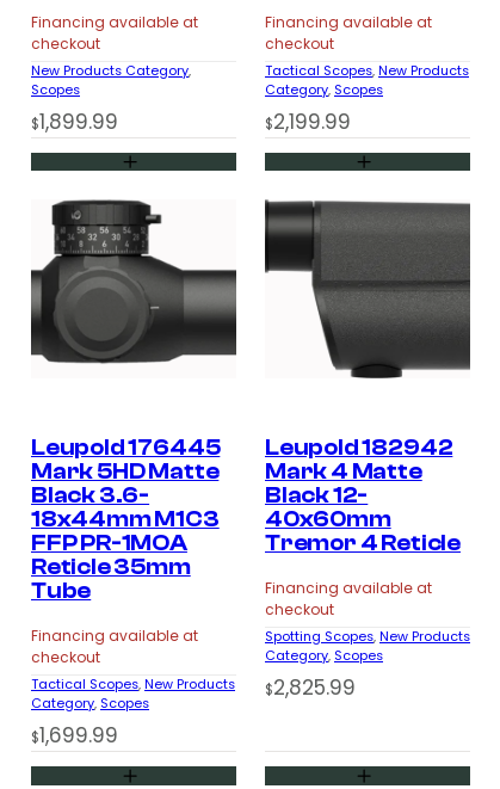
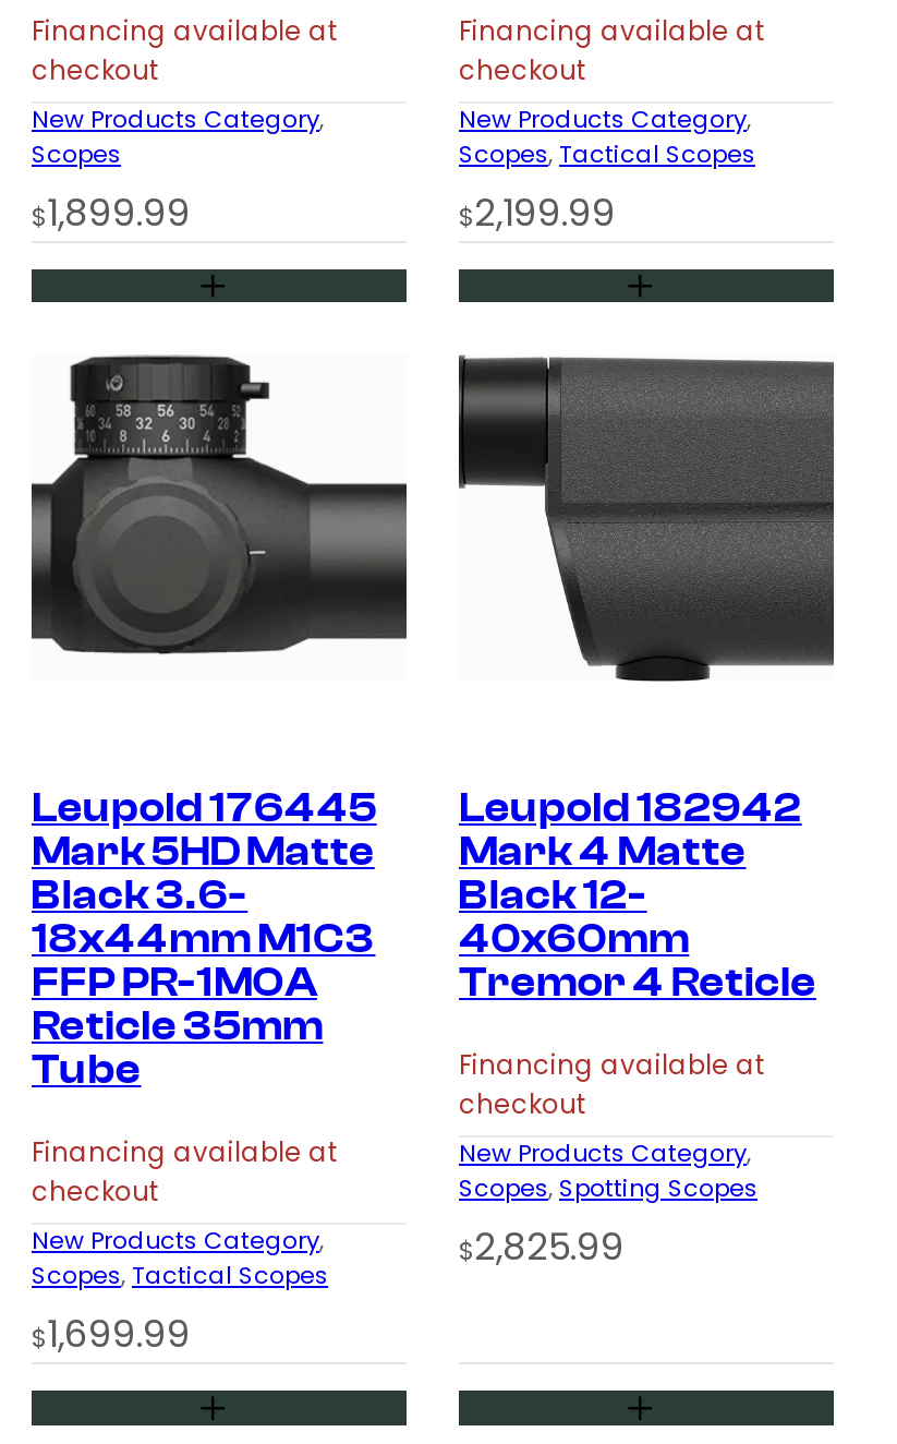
[265,62,469,99] Tactical Scopes, New Products | Category, Scopes -> [459,103,757,170] New Products Category , | Scopes, Tactical Scopes
[265,628,470,665] Spotting Scopes, New Products | Category, Scopes -> [459,1138,757,1206] New Products Category , | Scopes, Spotting Scopes
[31,676,235,713] Tactical Scopes, New Products | Category, Scopes -> [32,1225,330,1293] New Products Category , | Scopes, Tactical Scopes

